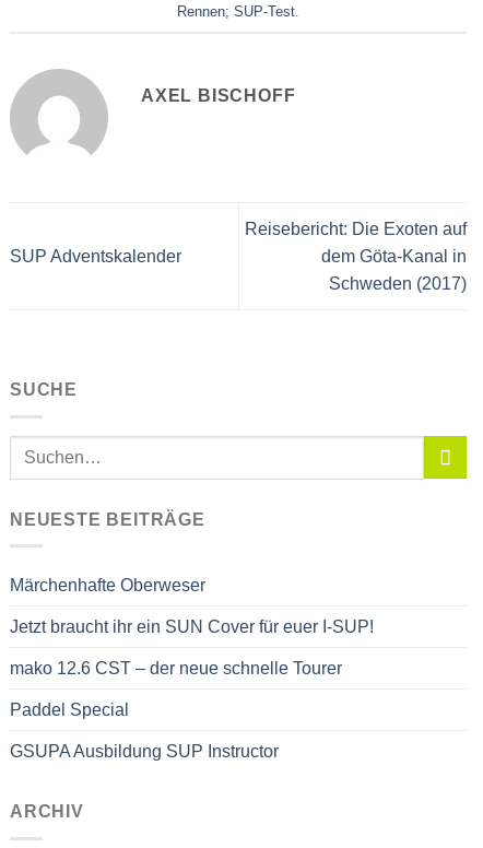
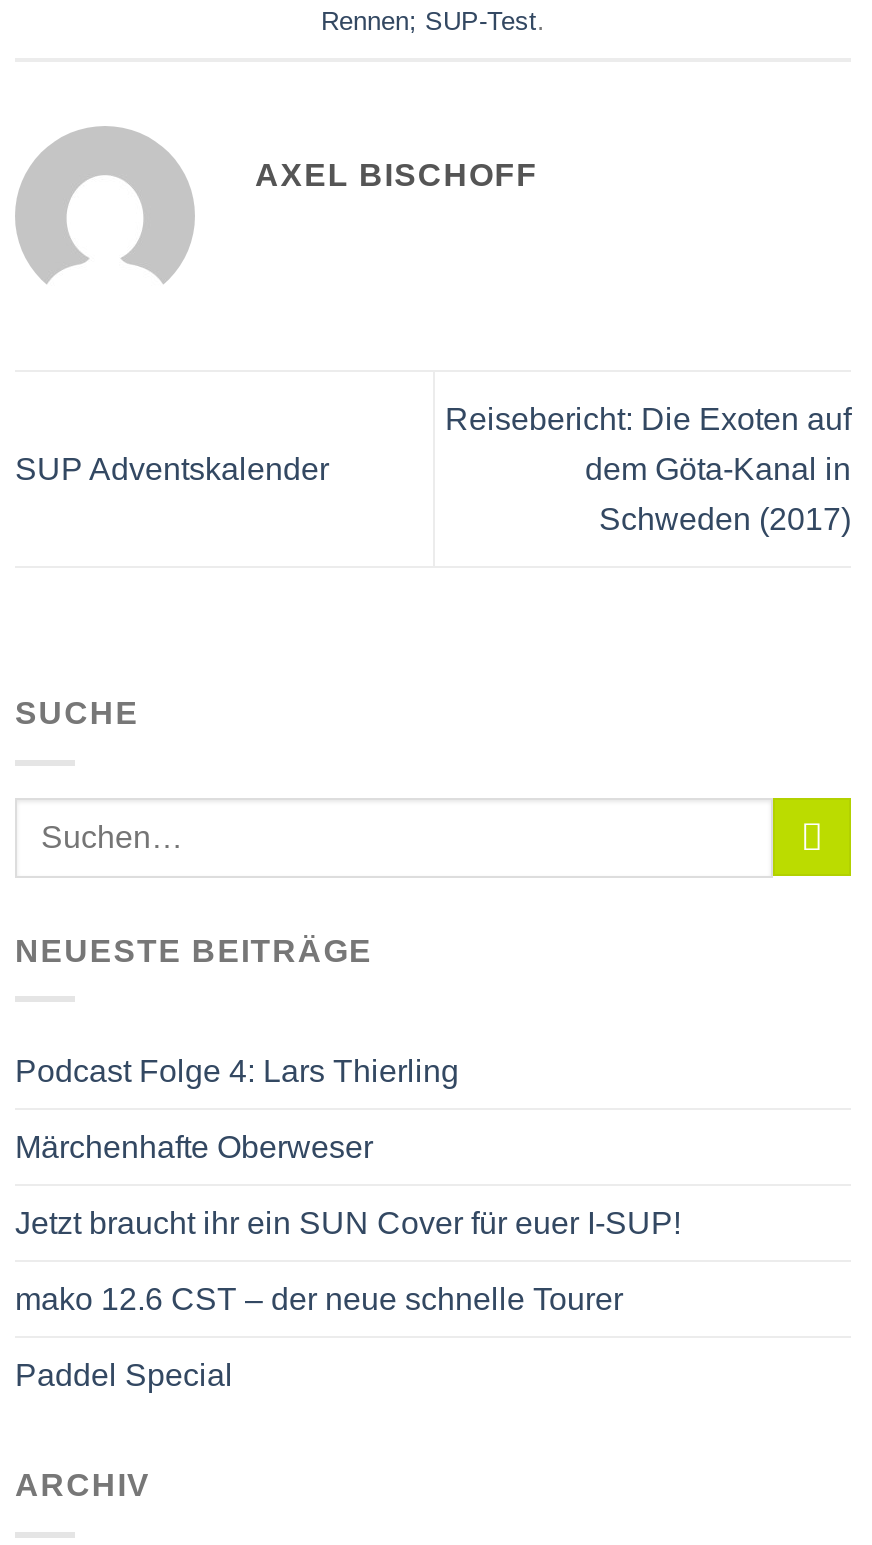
none -> [15,1054,459,1088] Podcast Folge 4: Lars Thierling
moved [10,576,374,719] -> [15,1130,681,1392]: Märchenhafte Oberweser | Jetzt braucht ihr ein SUN Cover für euer I-SUP! | mako 12.6 CST – der neue schnelle Tourer | Paddel Special
[10,742,279,761] GSUPA Ausbildung SUP Instructor -> none

